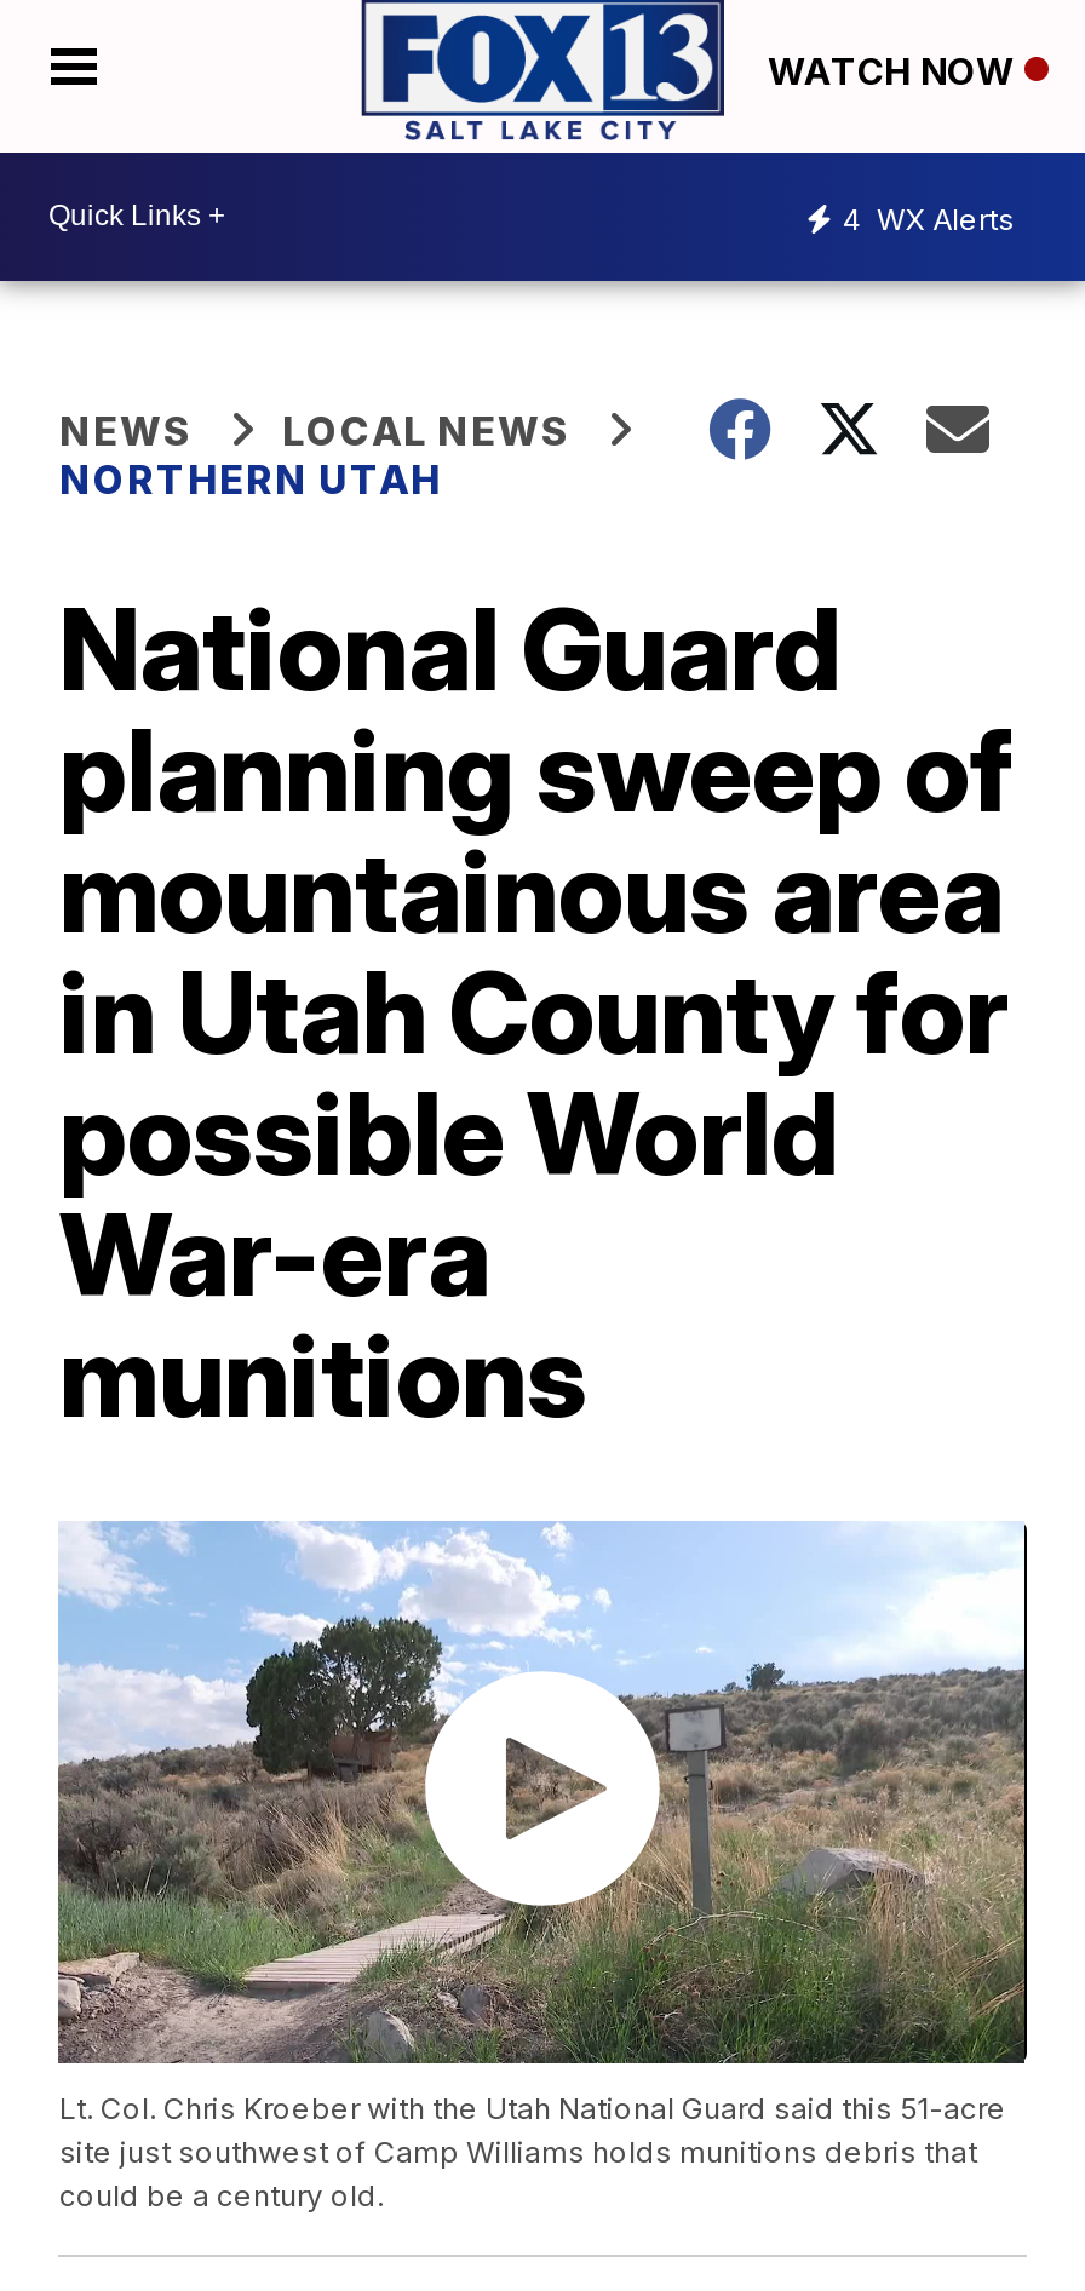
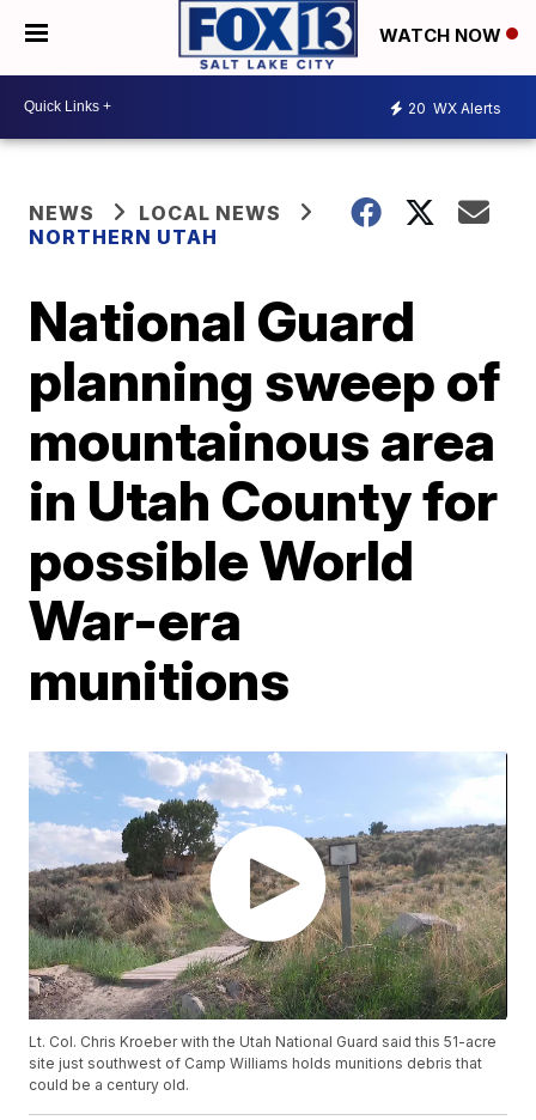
[843,201,1015,238] 4 WX Alerts -> [408,100,501,118] 20 WX Alerts

